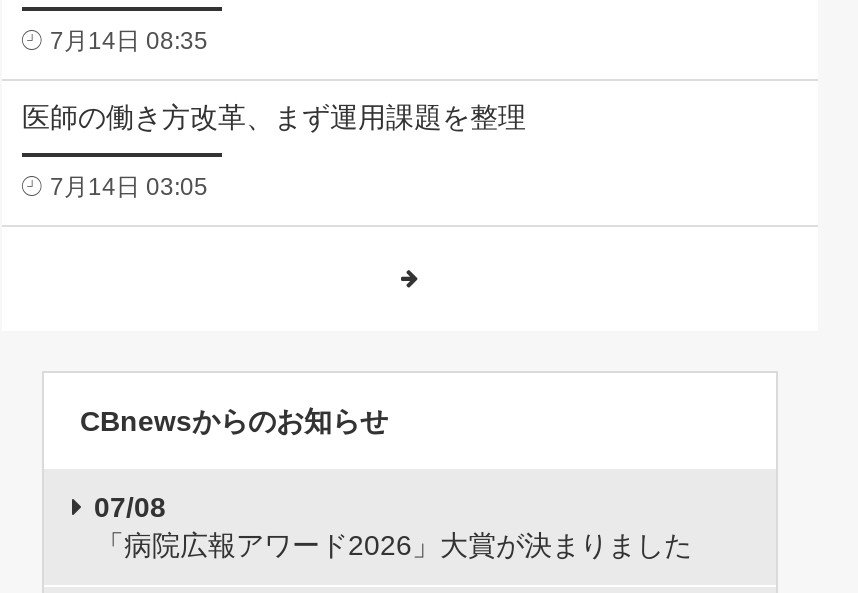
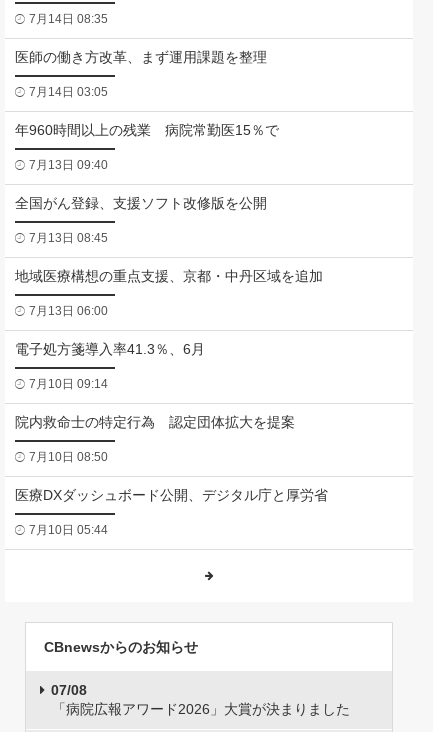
none -> [15,122,328,537] 年960時間以上の残業 病院常勤医15％で | 7月13日 09:40 | 全国がん登録、支援ソフト改修版を公開 | 7月13日 08:45 | 地域医療構想の重点支援、京都・中丹区域を追加 | 7月13日 06:00 | 電子処方箋導入率41.3％、6月 | 7月10日 09:14 | 院内救命士の特定行為 認定団体拡大を提案 | 7月10日 08:50 | 医療DXダッシュボード公開、デジタル庁と厚労省 | 7月10日 05:44

